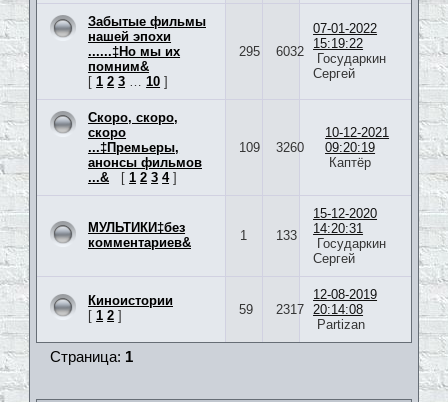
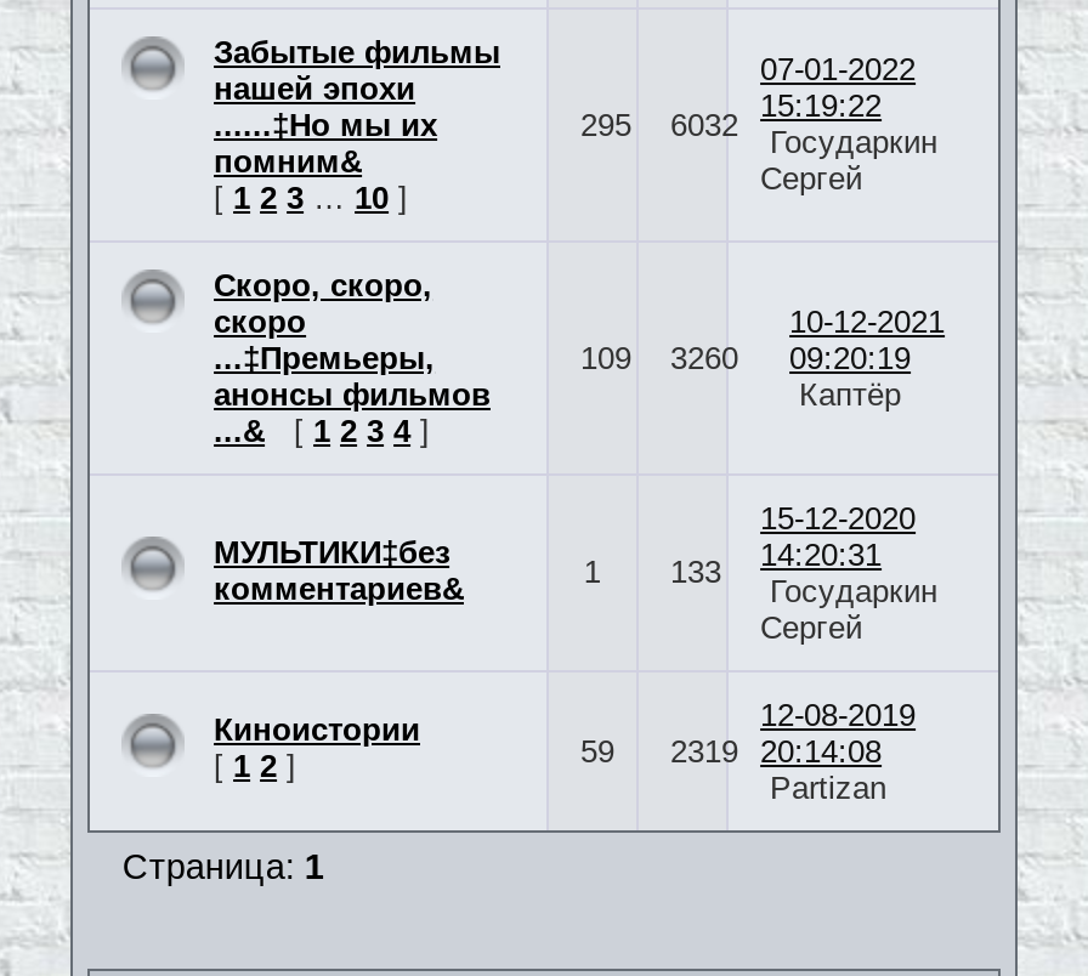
[239,302,363,317] 59 2317 20:14:08 -> [580,733,882,770] 59 2319 20:14:08

